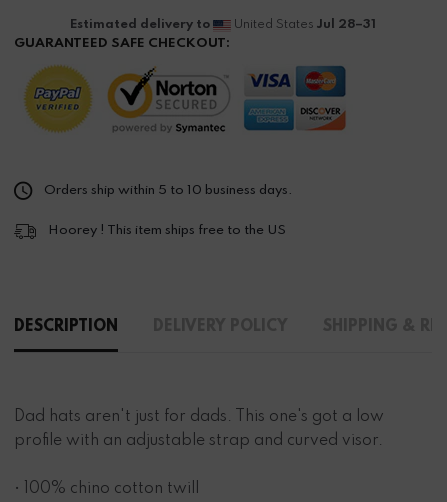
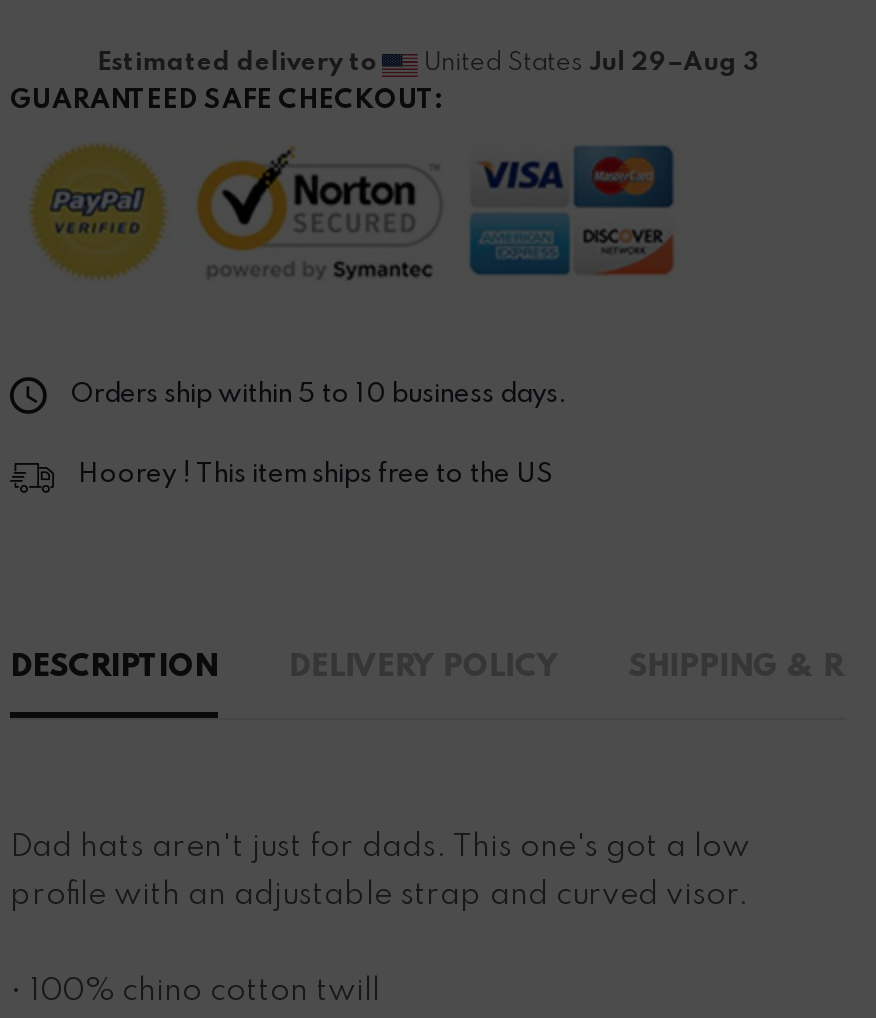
[231,18,376,31] United States Jul 28–31 -> [417,51,759,77] United States Jul 29–Aug 3

